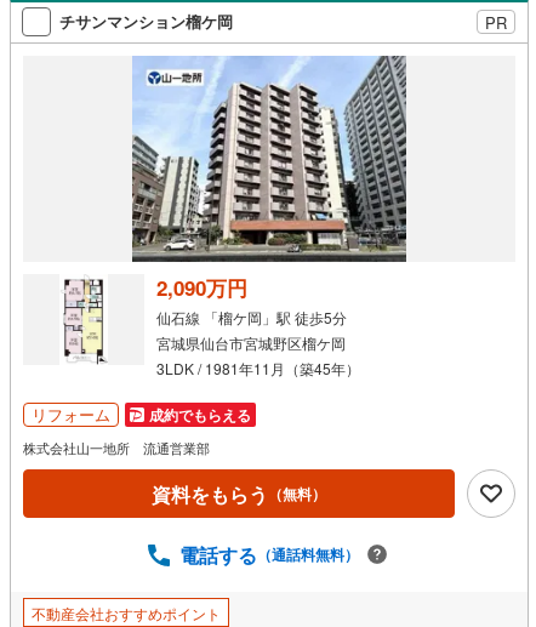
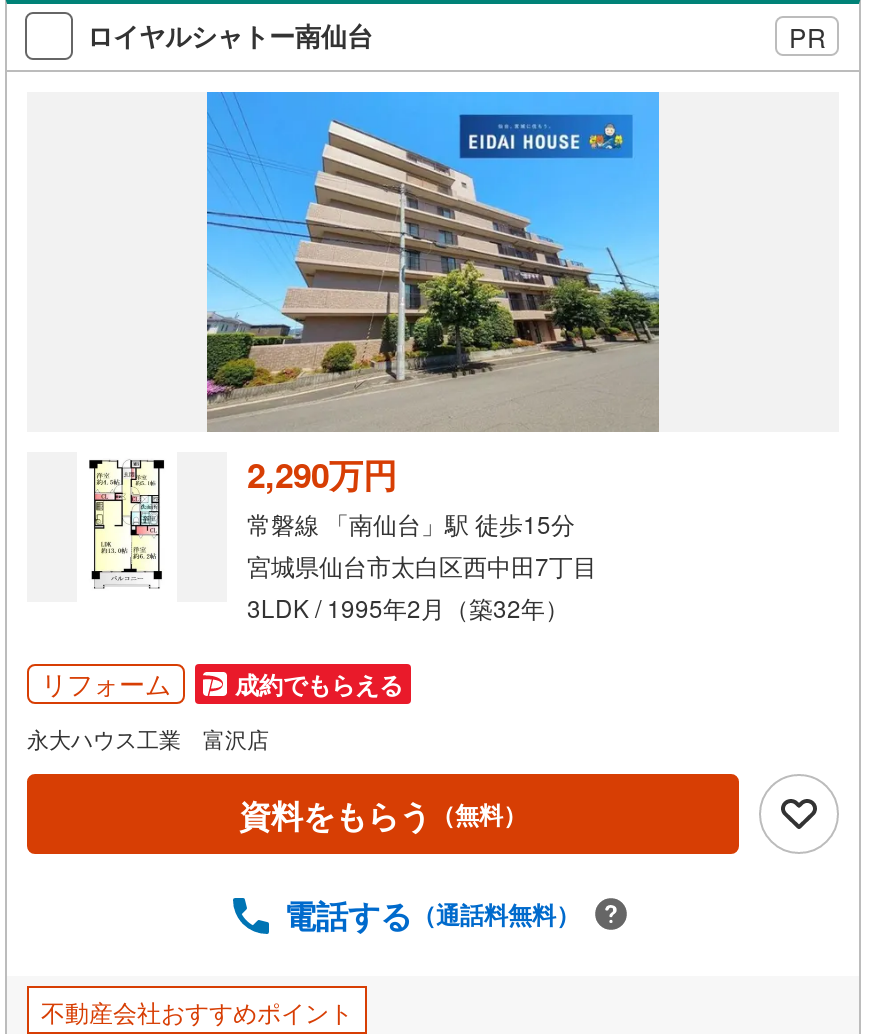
[59,10,233,33] チサンマンション榴ケ岡 -> [87,17,373,55] ロイヤルシャトー南仙台
[131,55,407,378] [image] | 2,090万円 | 仙石線 「榴ケ岡」駅 徒歩5分 | 宮城県仙台市宮城野区榴ケ岡 | 3LDK / 1981年11月（築45年） -> [205,90,661,624] [image] | 2,290万円 | 常磐線 「南仙台」駅 徒歩15分 | 宮城県仙台市太白区西中田7丁目 | 3LDK / 1995年2月（築32年）
[61,279,107,365] [image] -> [87,458,167,598] [image]
[23,438,210,458] 株式会社山一地所 流通営業部 -> [27,723,269,755] 永大ハウス工業 富沢店

